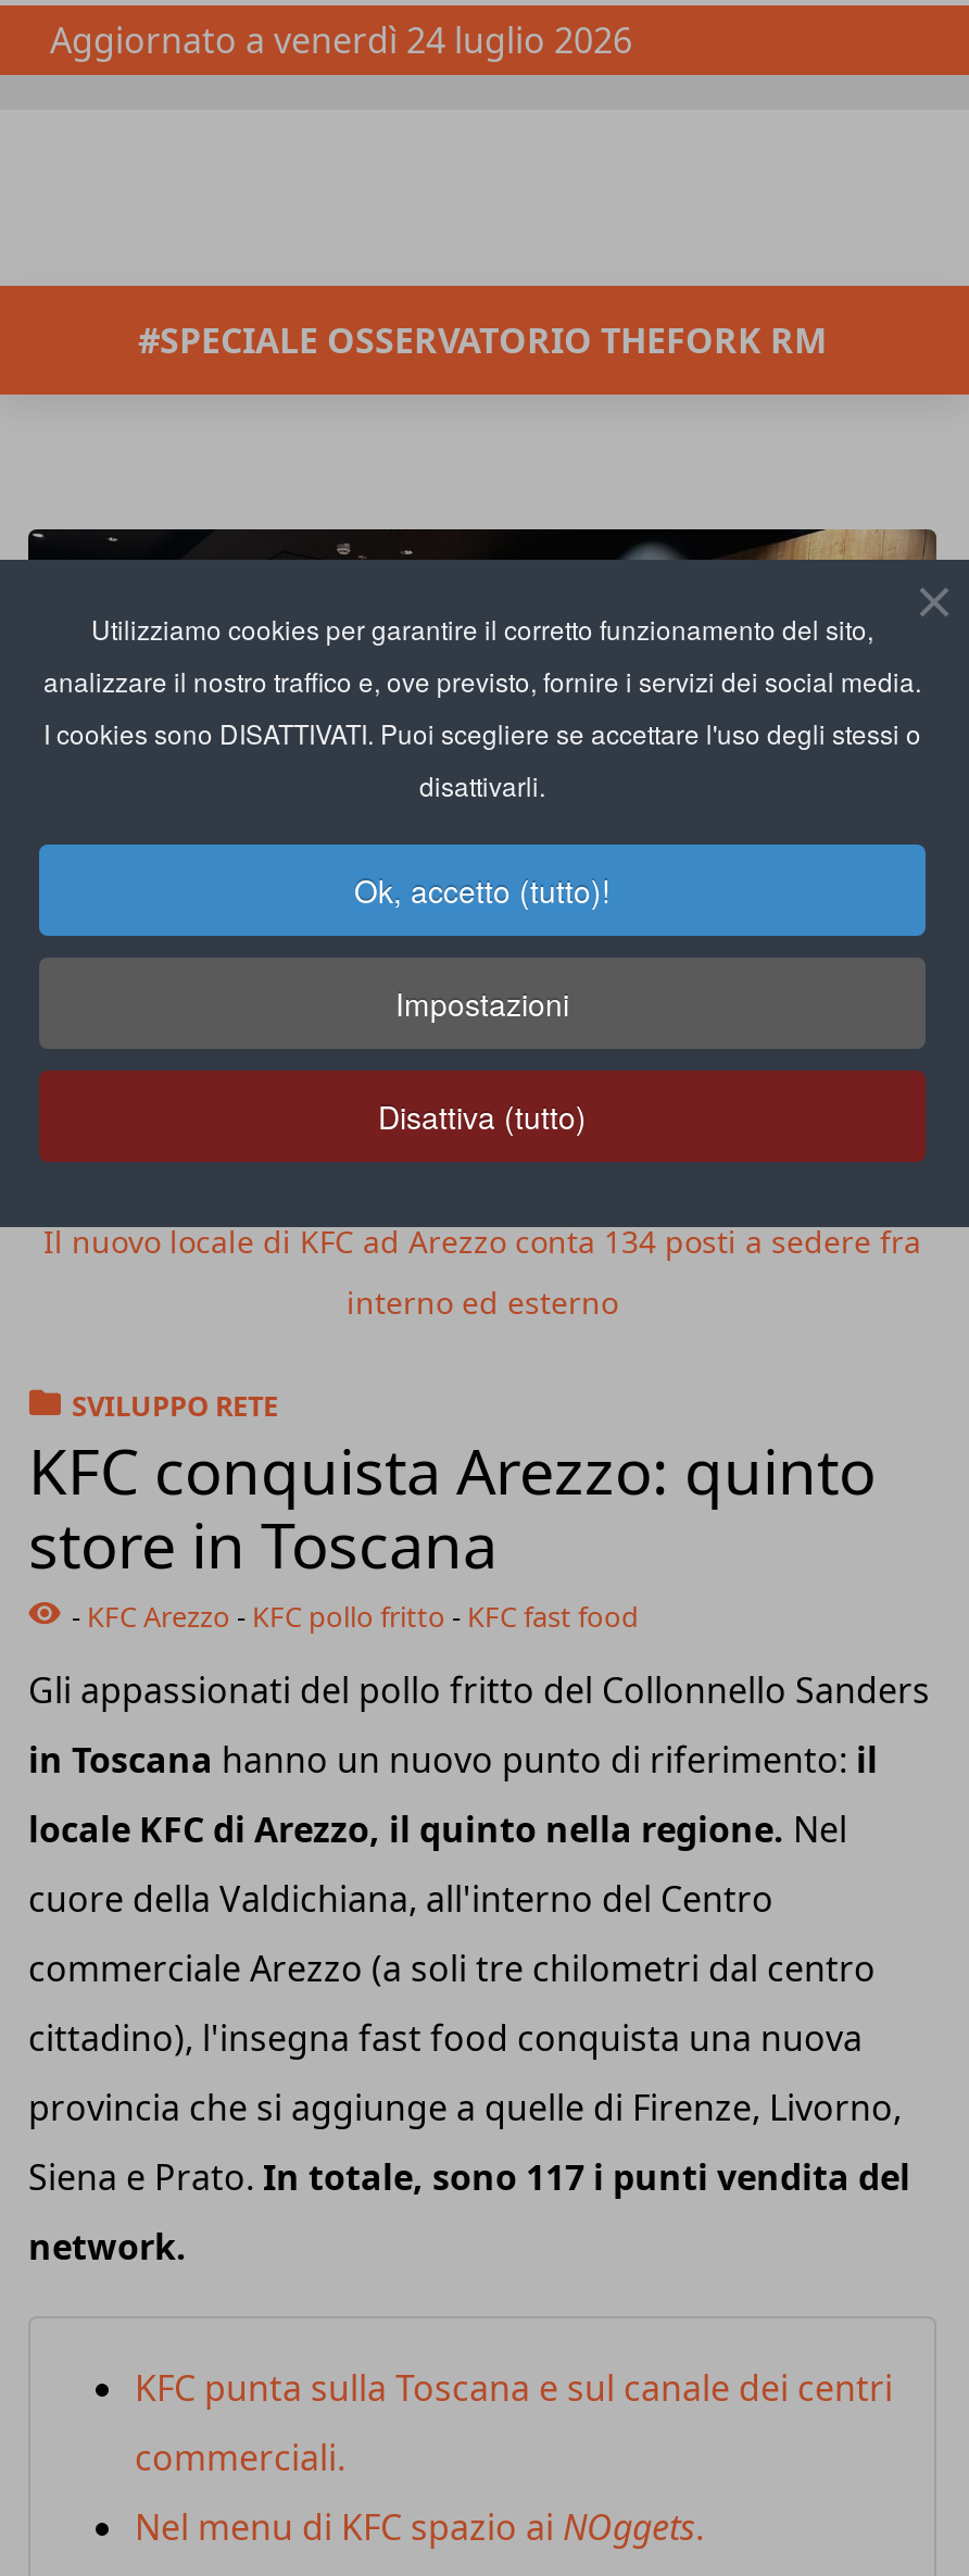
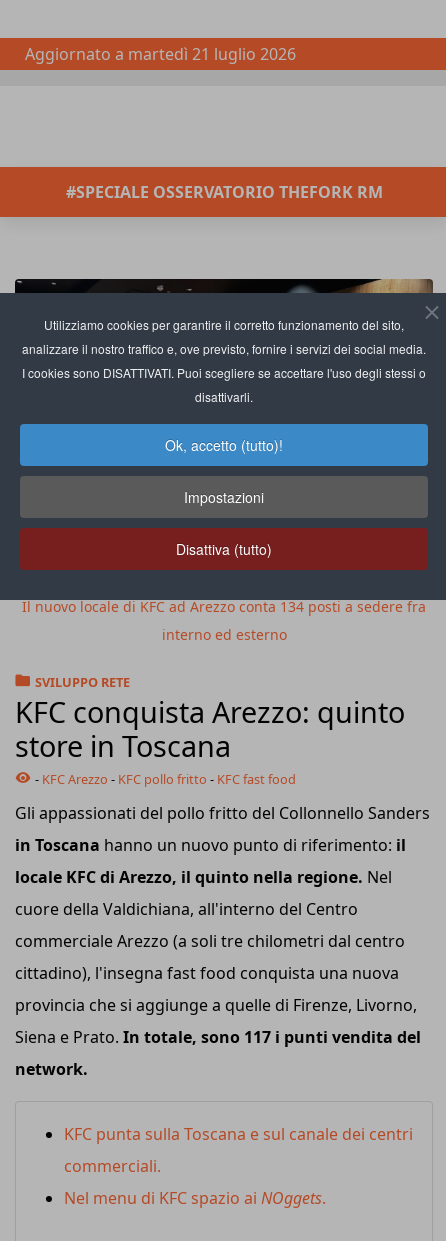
[50,16,632,64] Aggiornato a venerdì 24 luglio 2026 -> [25,43,296,65] Aggiornato a martedì 21 luglio 2026

